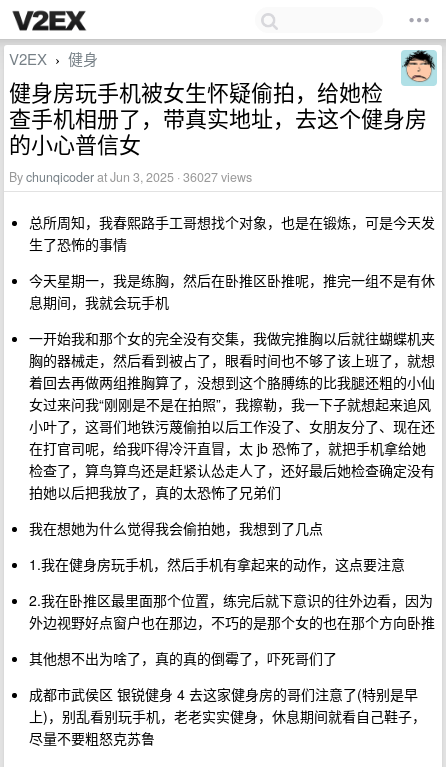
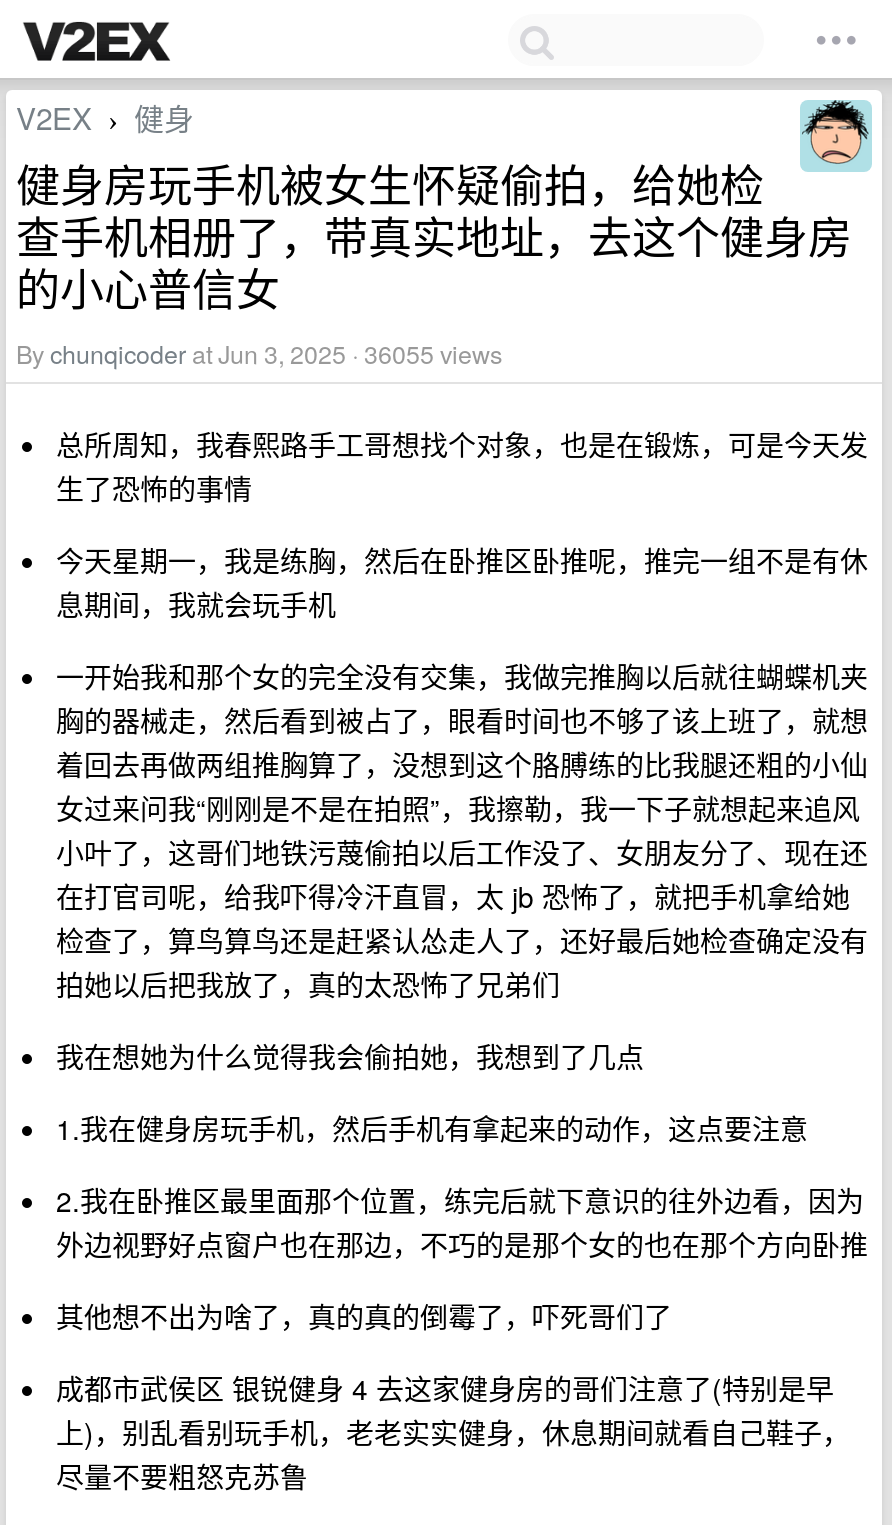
[9,168,252,186] By chunqicoder at Jun 3, 2025 · 36027 views -> [16,336,502,372] By chunqicoder at Jun 3, 2025 · 36055 views

